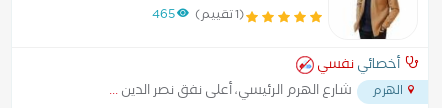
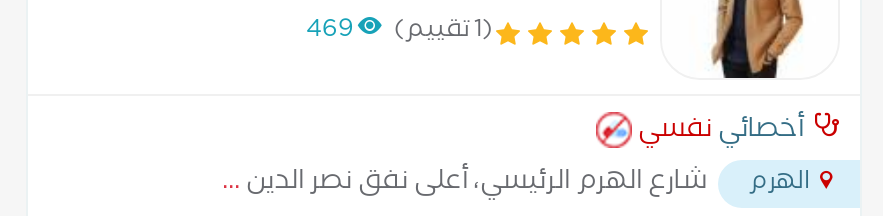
[152,5,175,28] 465 -> [306,10,354,56] 469

